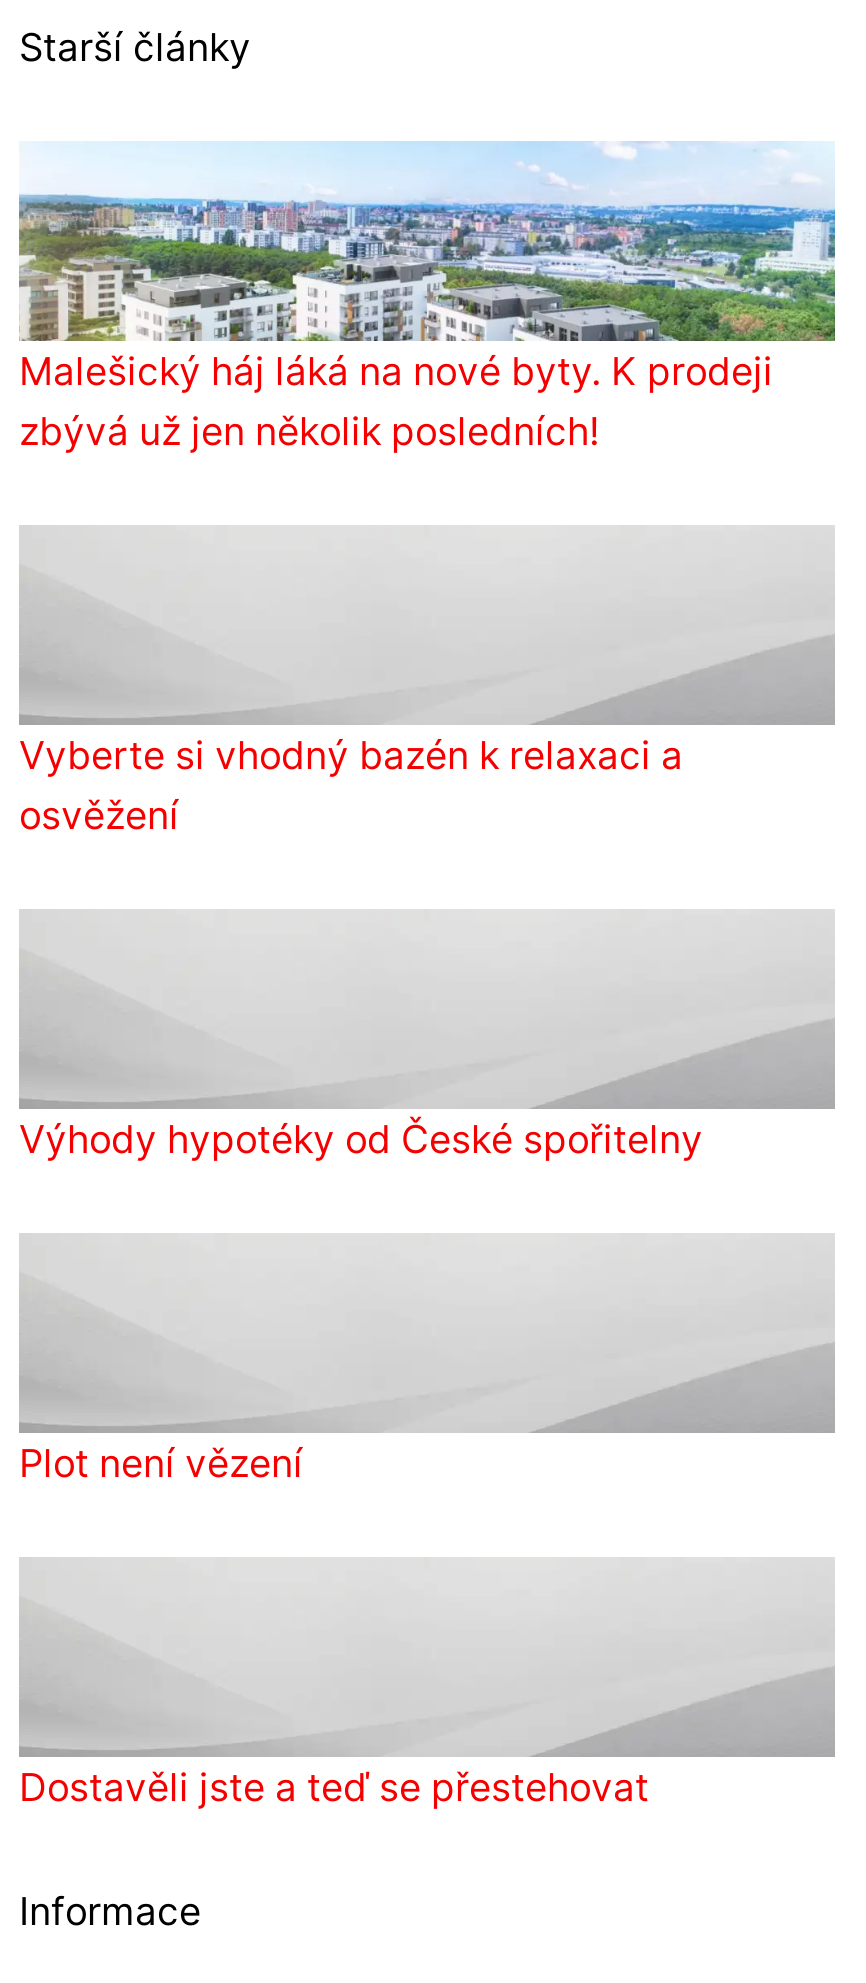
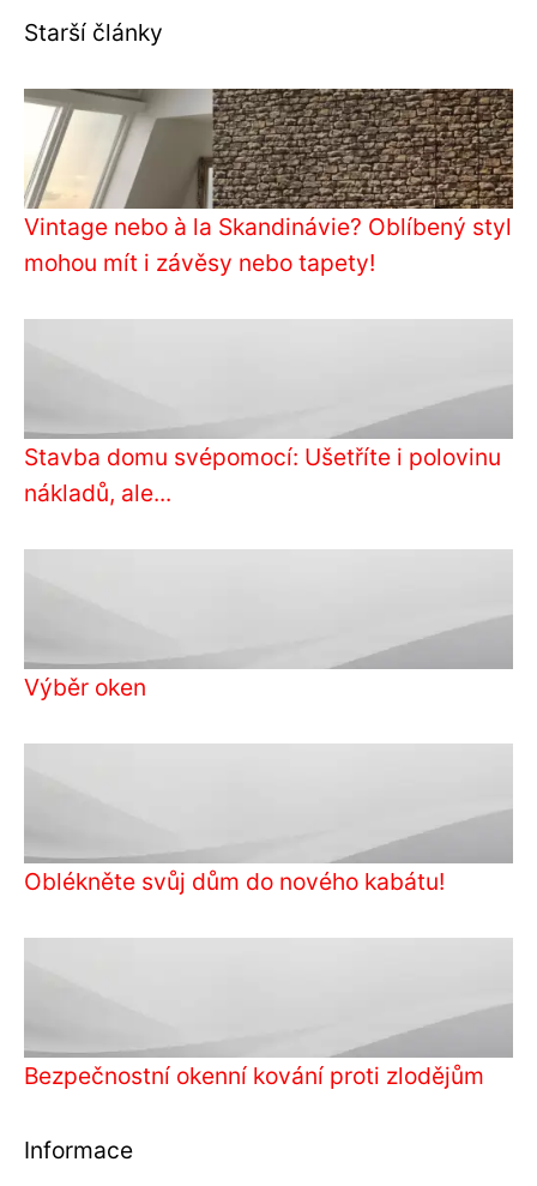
[17,141,837,454] [image] | Malešický háj láká na nové byty. K prodeji | zbývá už jen několik posledních! -> [23,88,514,277] [image] | Vintage nebo à la Skandinávie? Oblíbený styl | mohou mít i závěsy nebo tapety!
[19,730,683,838] Vyberte si vhodný bazén k relaxaci a | osvěžení -> [24,442,501,507] Stavba domu svépomocí: Ušetříte i polovinu | nákladů, ale...
[19,1114,703,1162] Výhody hypotéky od České spořitelny -> [24,672,146,701] Výběr oken
[19,1438,303,1486] Plot není vězení -> [24,867,445,895] Oblékněte svůj dům do nového kabátu!
[19,1762,649,1810] Dostavěli jste a teď se přestehovat -> [24,1061,484,1090] Bezpečnostní okenní kování proti zlodějům

